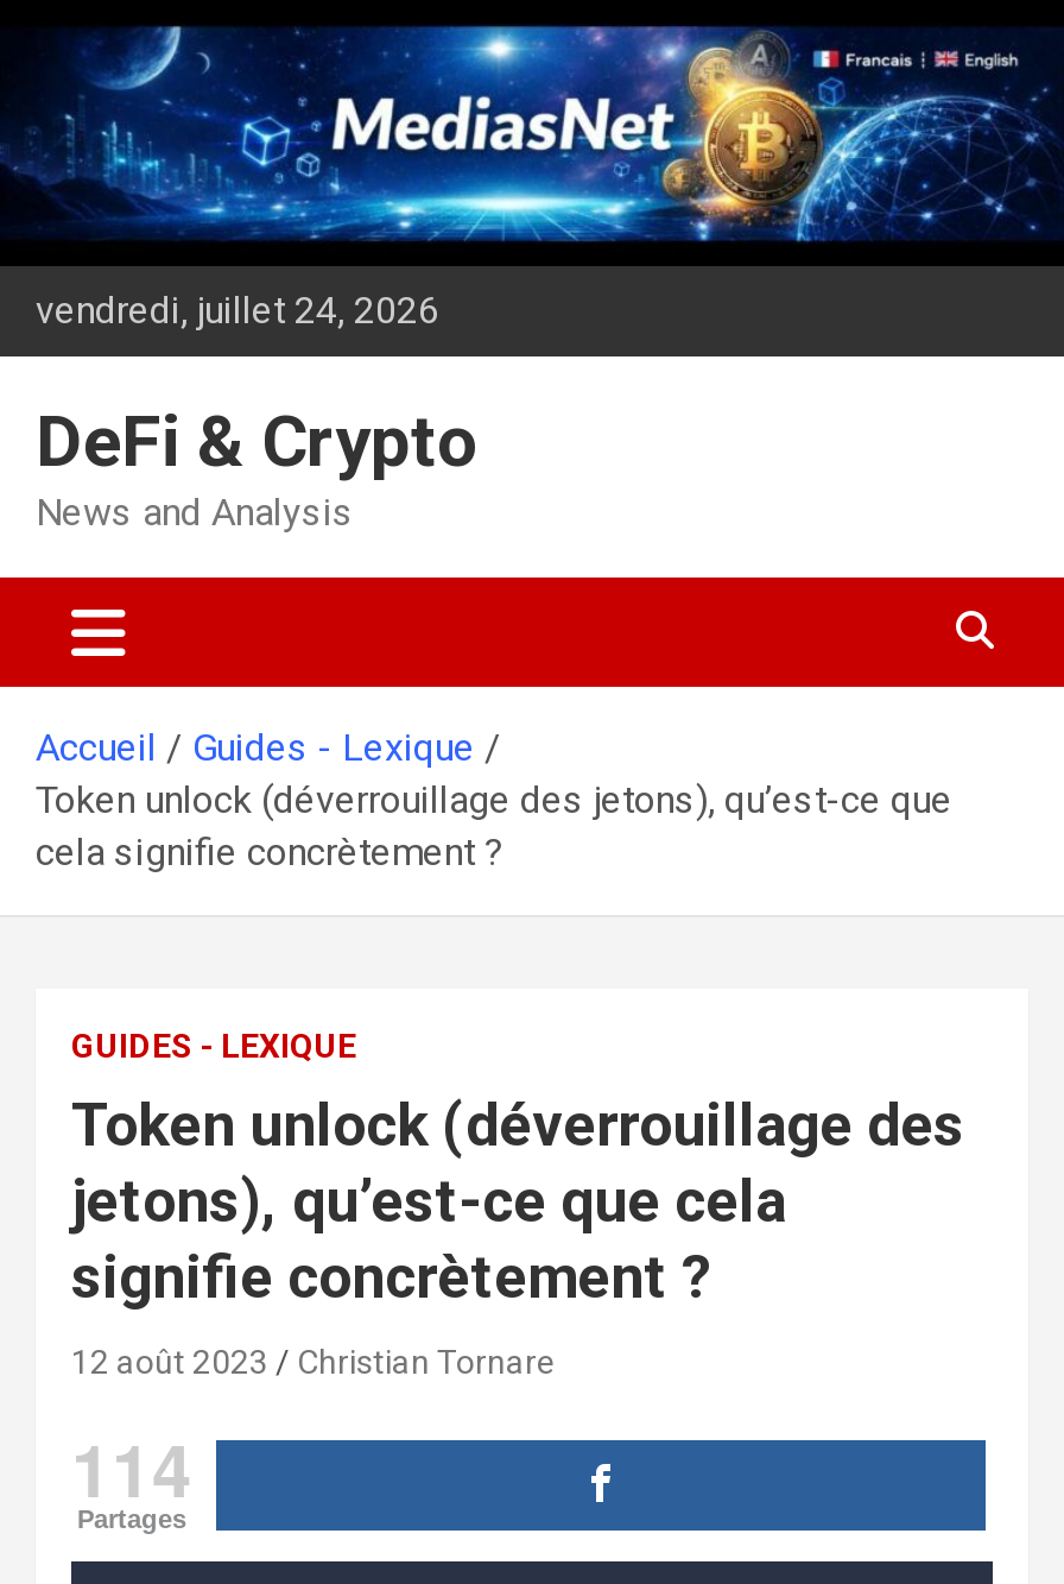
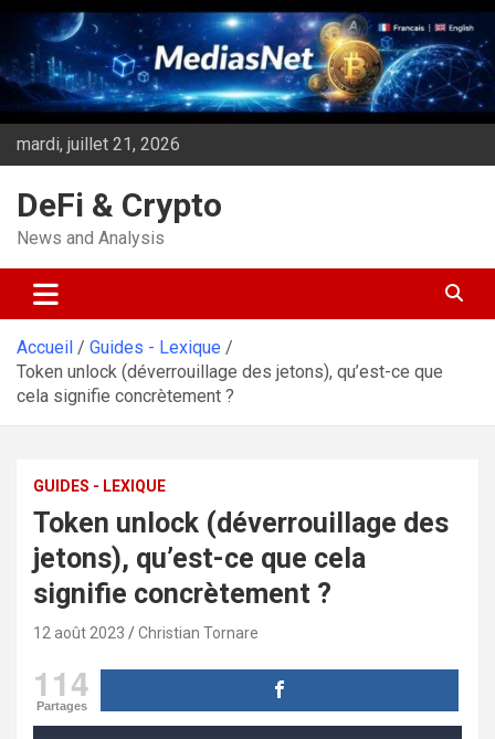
[36,288,439,333] vendredi, juillet 24, 2026 -> [17,134,180,155] mardi, juillet 21, 2026

